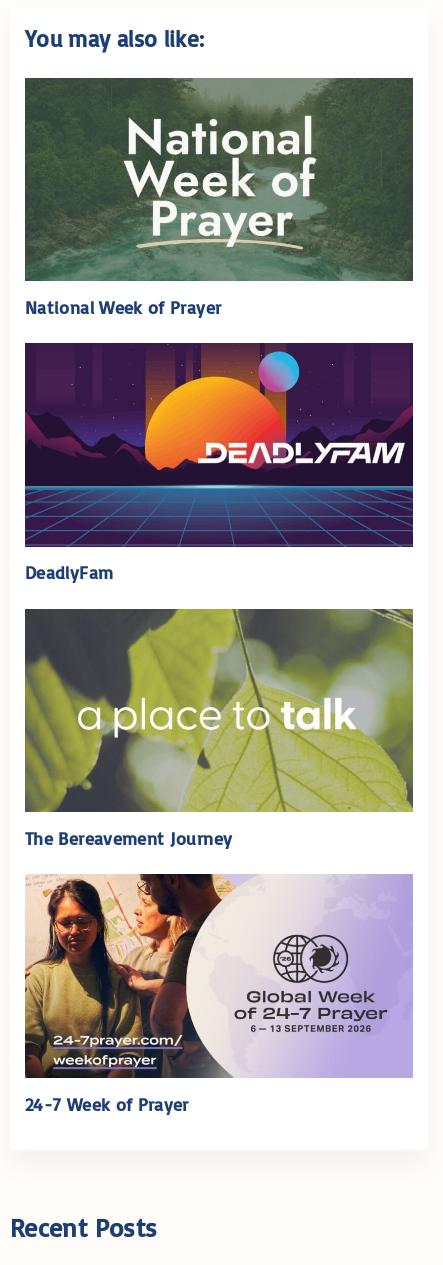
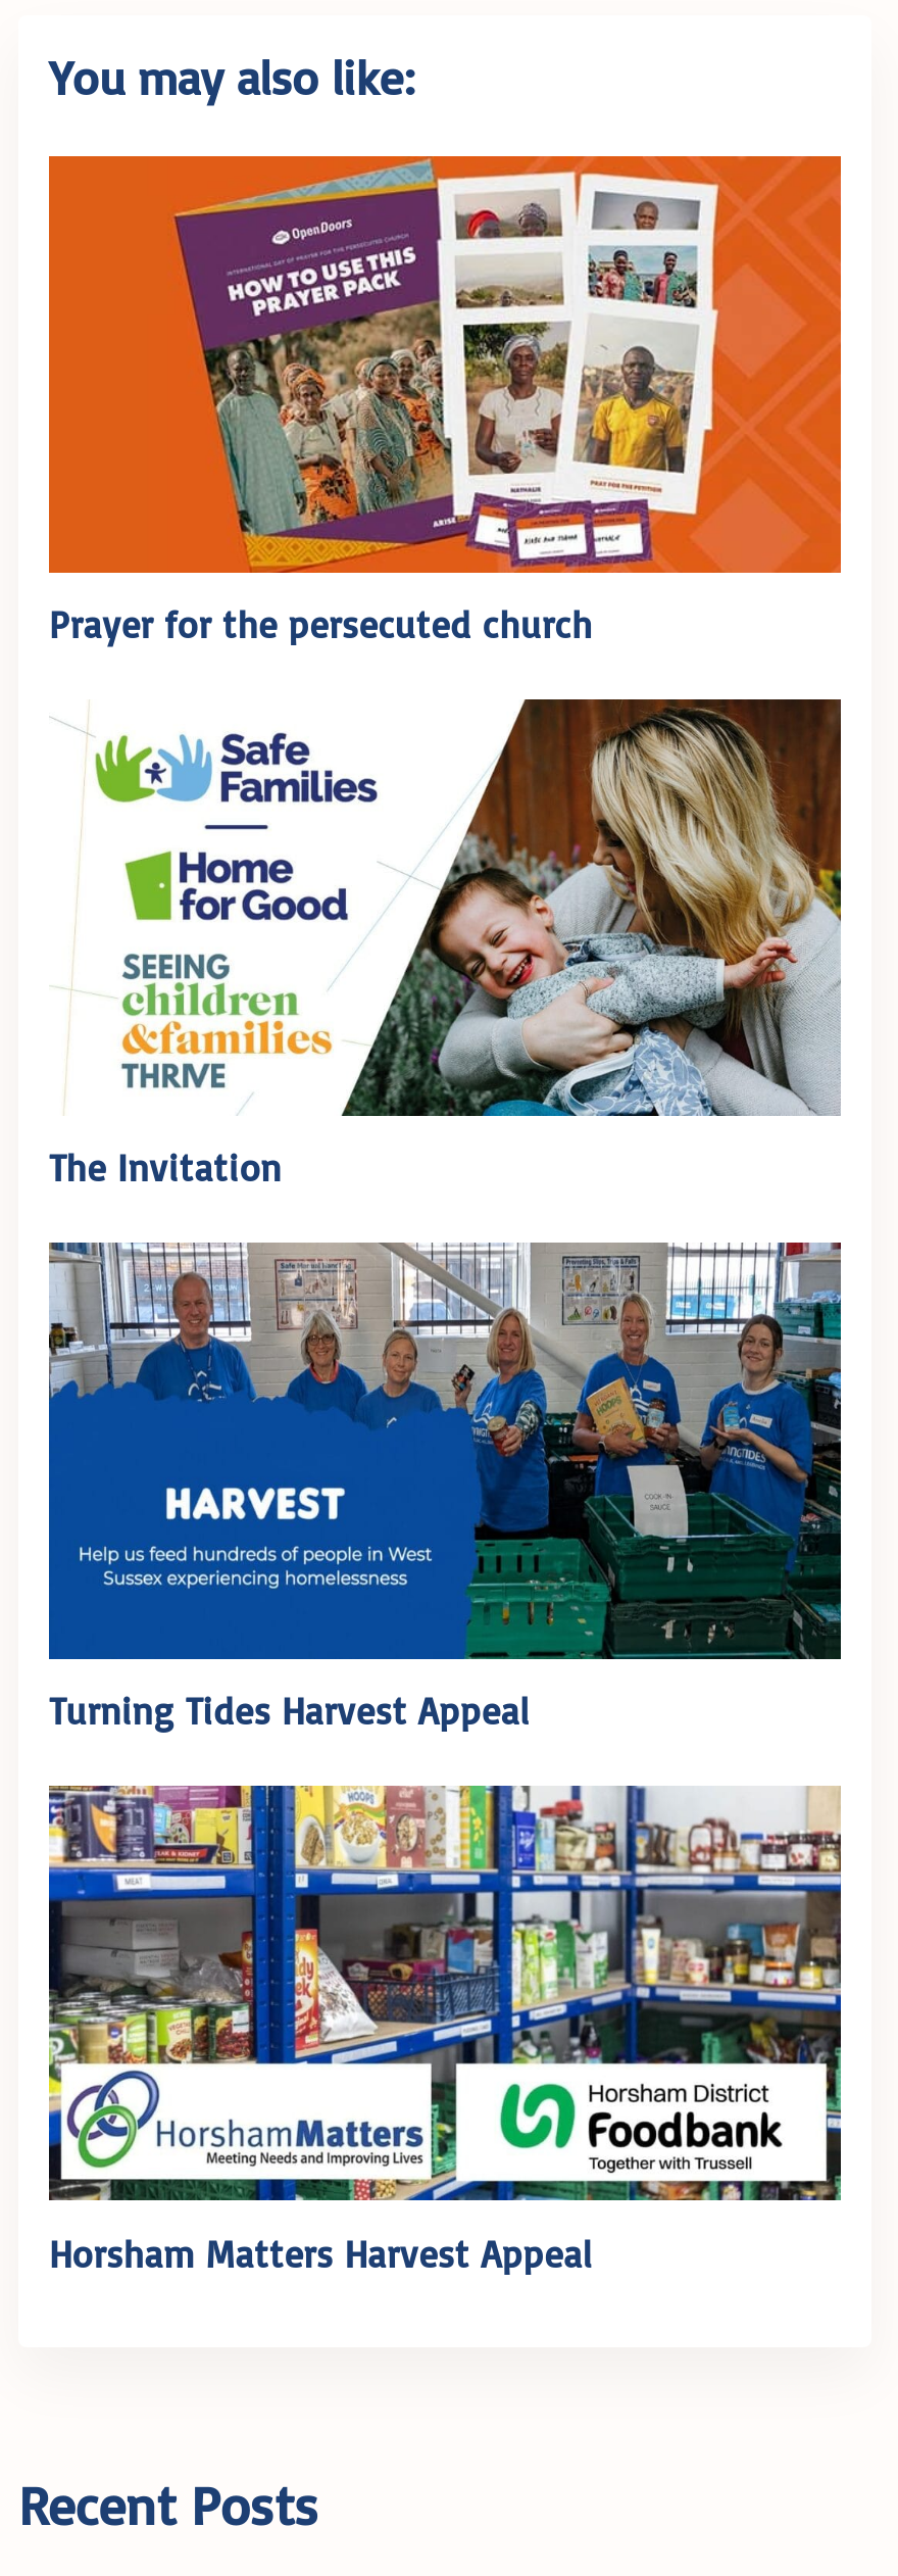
[24,77,414,318] [image] | National Week of Prayer -> [47,153,843,647] [image] | Prayer for the persecuted church
[24,342,414,583] [image] | DeadlyFam -> [49,696,843,1190] [image] | The Invitation
[24,608,414,849] [image] | The Bereavement Journey -> [47,1242,843,1733] [image] | Turning Tides Harvest Appeal
[24,873,413,1114] [image] | 24-7 Week of Prayer -> [47,1783,843,2276] [image] | Horsham Matters Harvest Appeal

